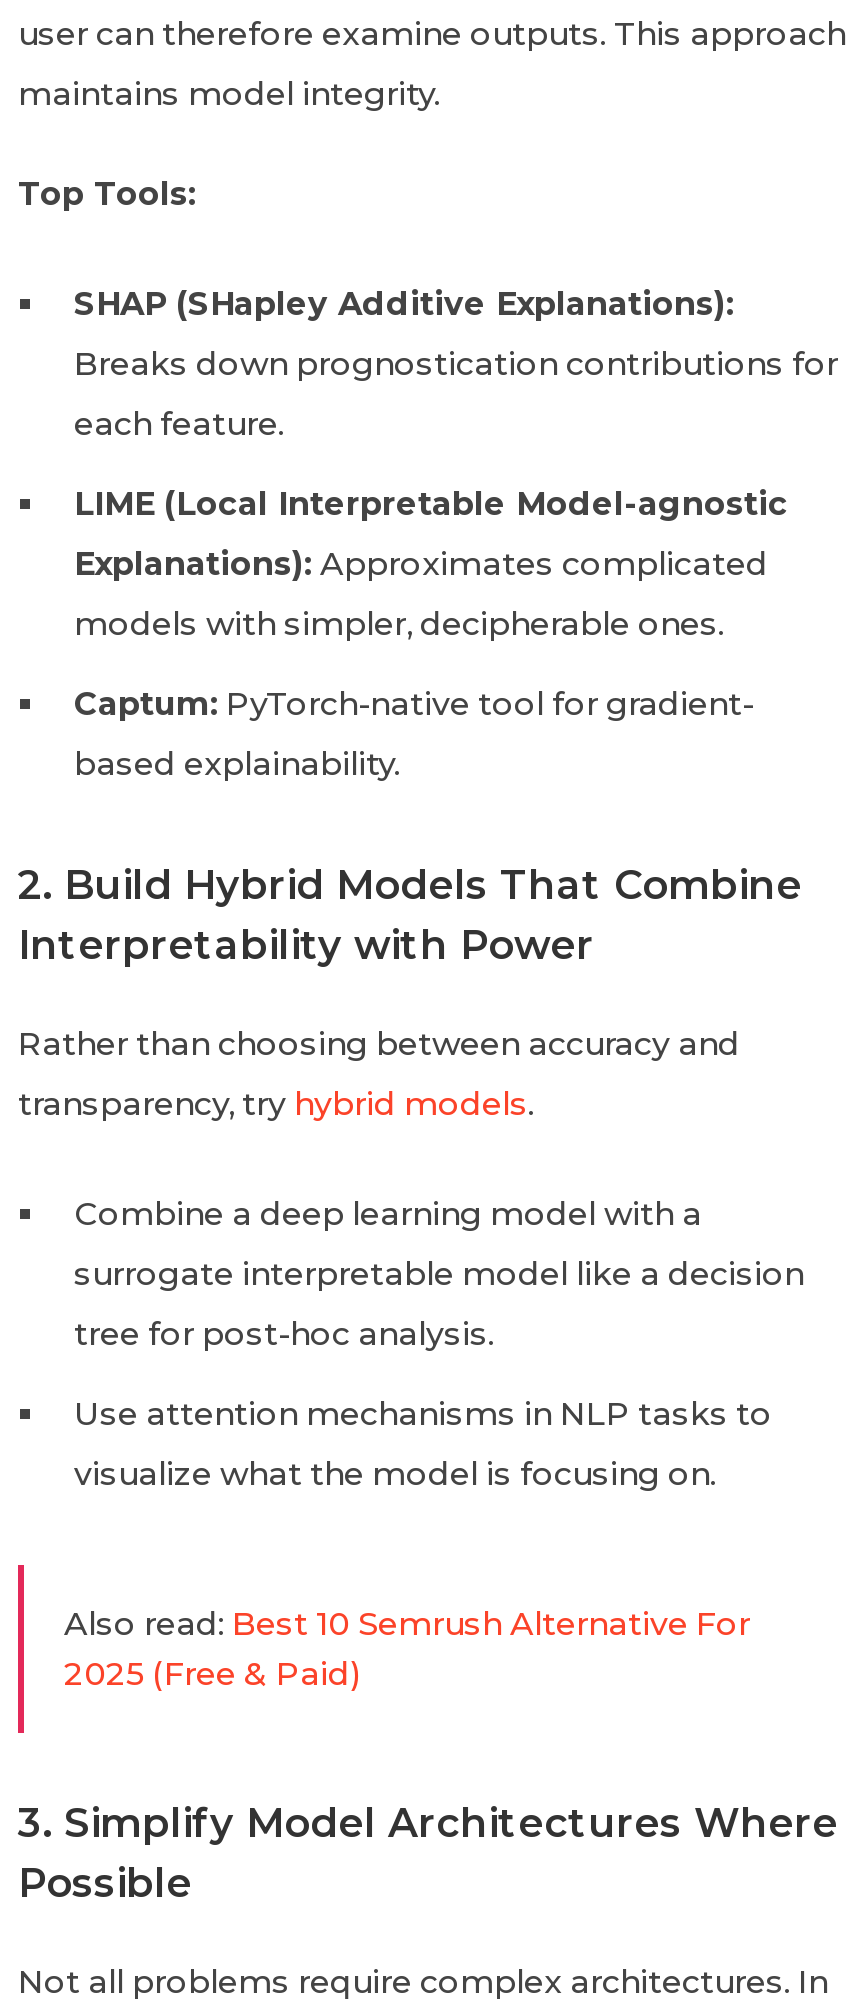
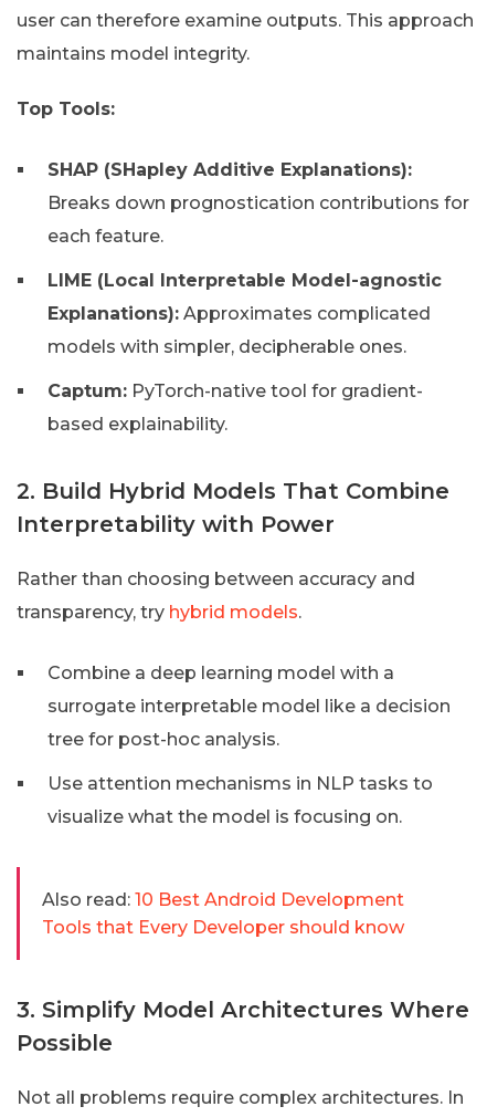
[64,1605,750,1693] Also read: Best 10 Semrush Alternative For | 2025 (Free & Paid) -> [42,889,404,938] Also read: 10 Best Android Development | Tools that Every Developer should know

